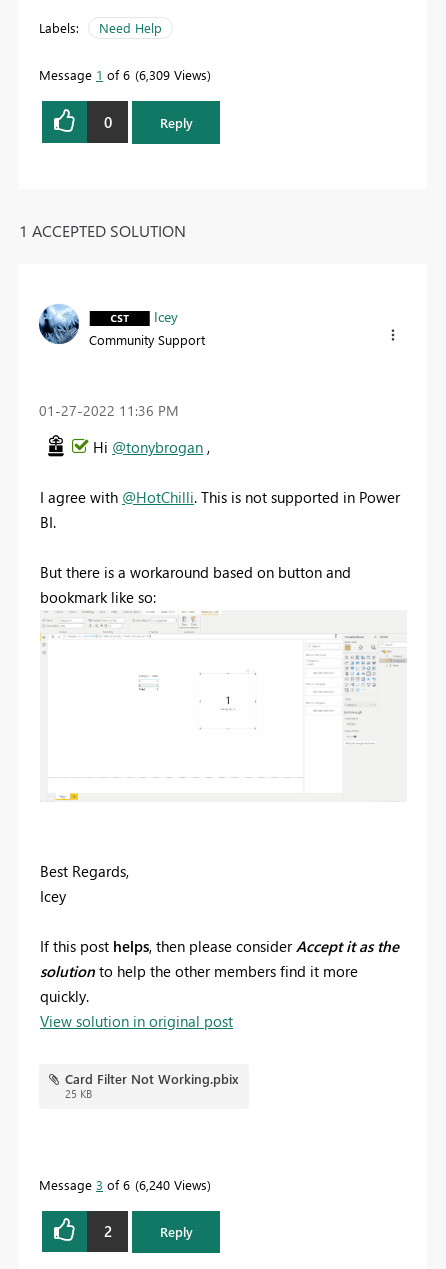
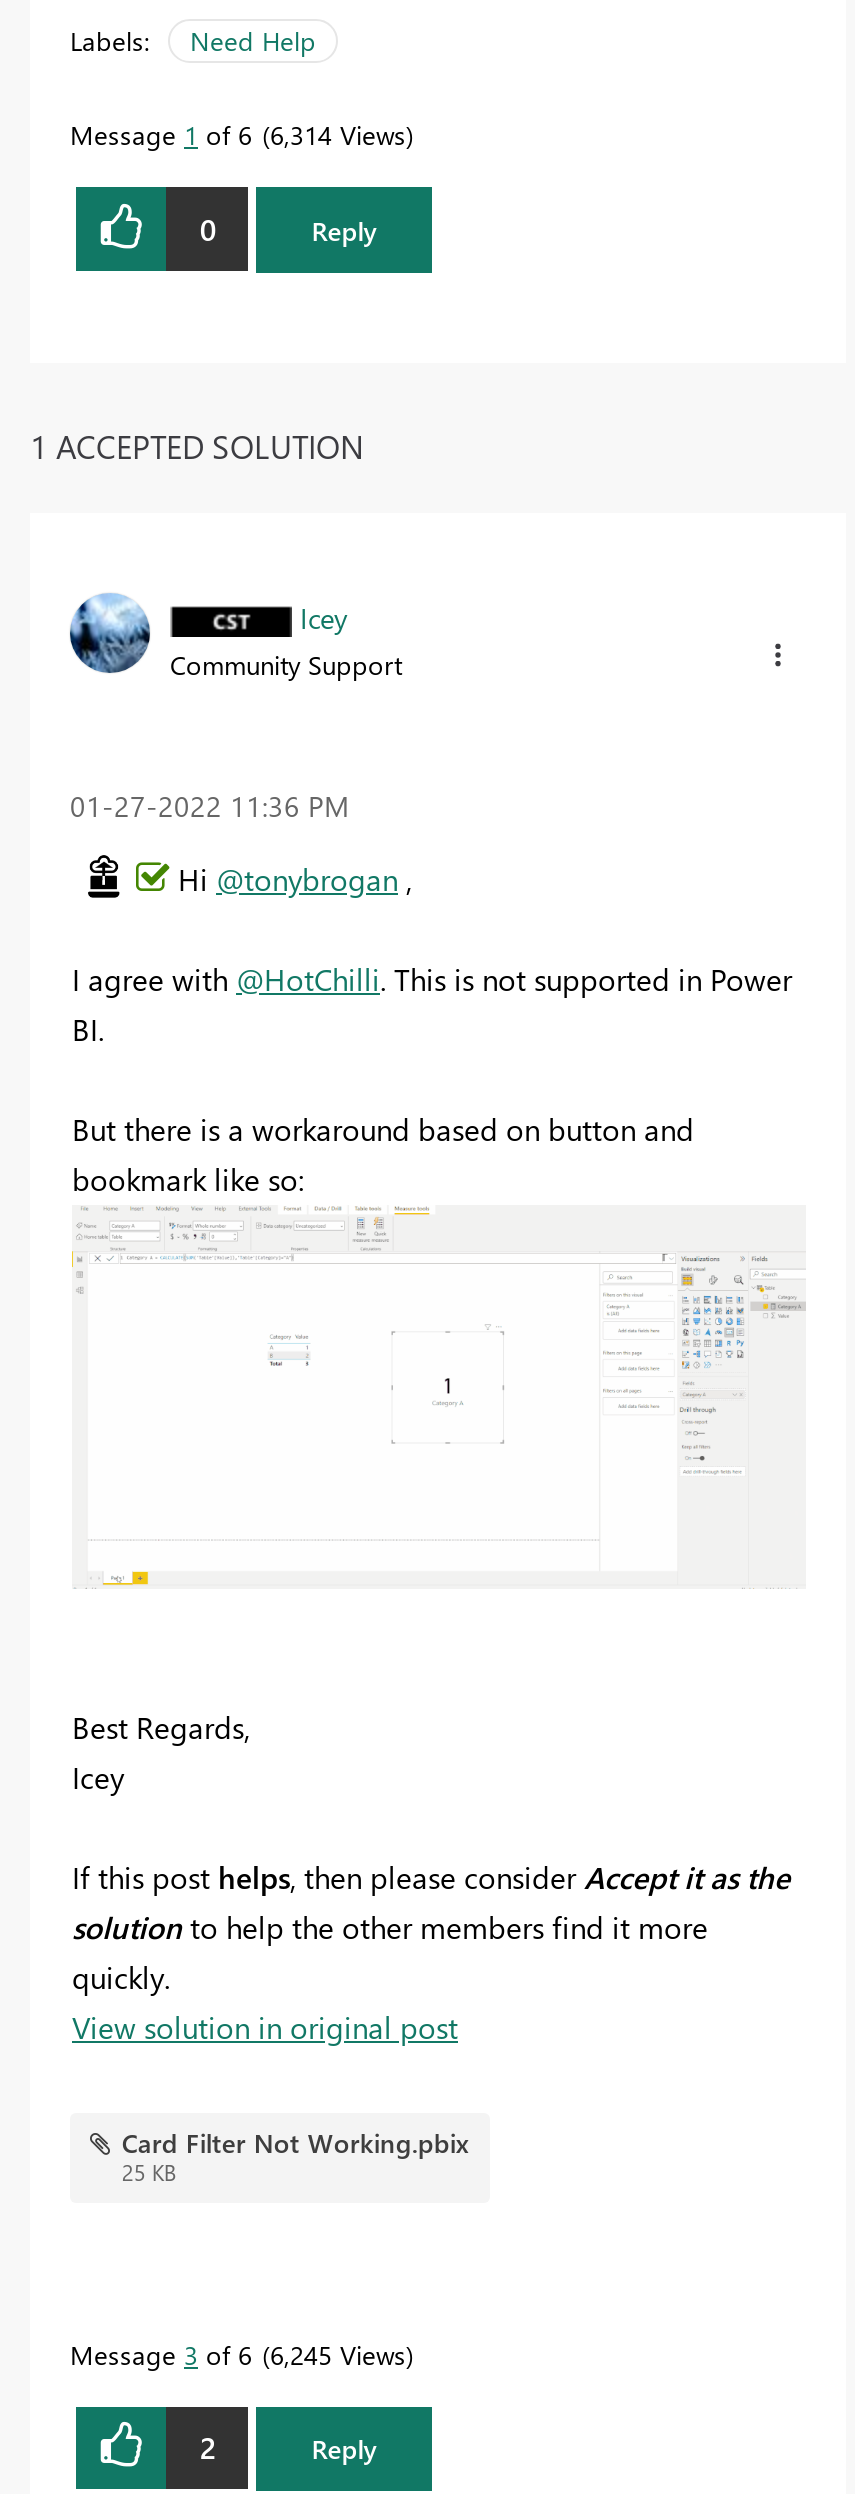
[39,66,207,83] Message 1 of 6 6,309 Views -> [70,118,406,152] Message 1 of 6 6,314 Views
[39,1176,207,1193] Message 3 of 6 6,240 Views -> [70,2336,406,2370] Message 3 of 6 6,245 Views

